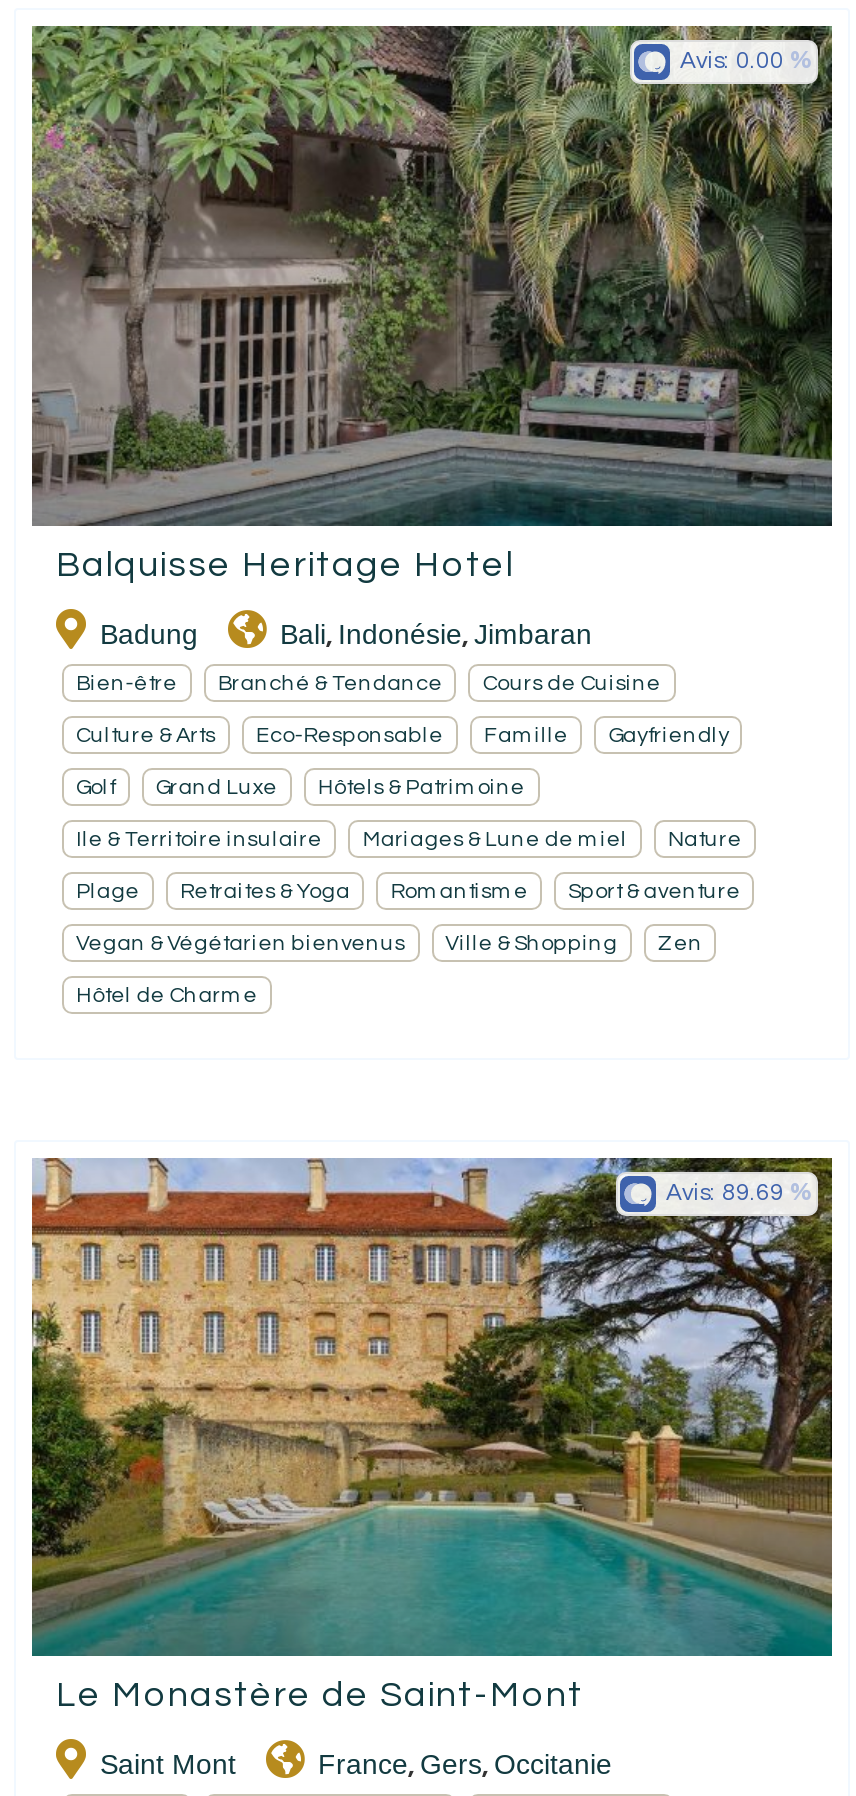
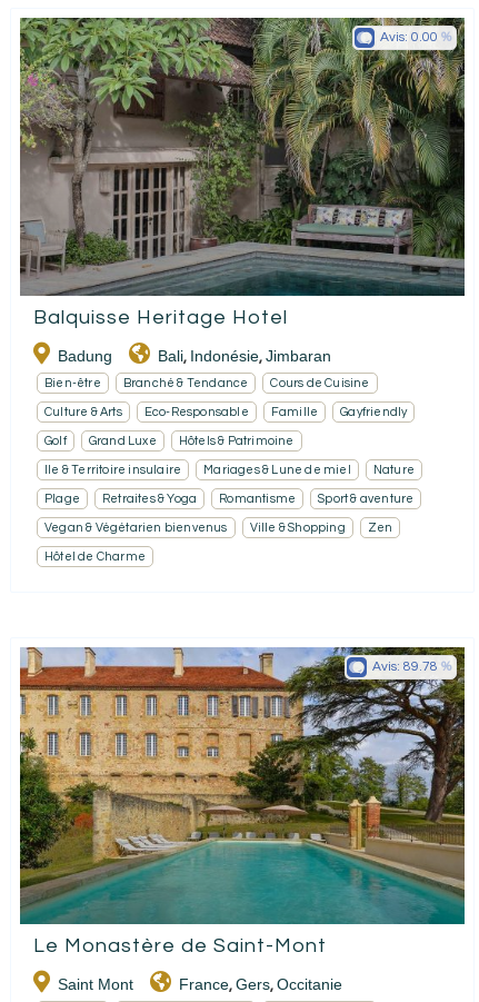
[666,1179,784,1205] Avis: 89.69 -> [372,659,438,673] Avis: 89.78

